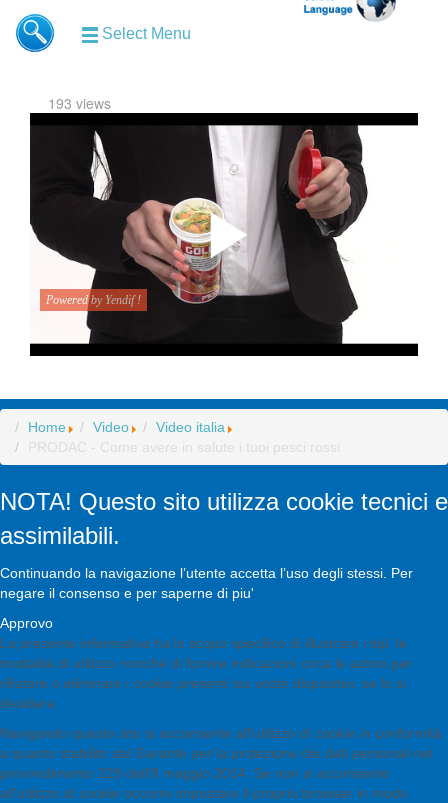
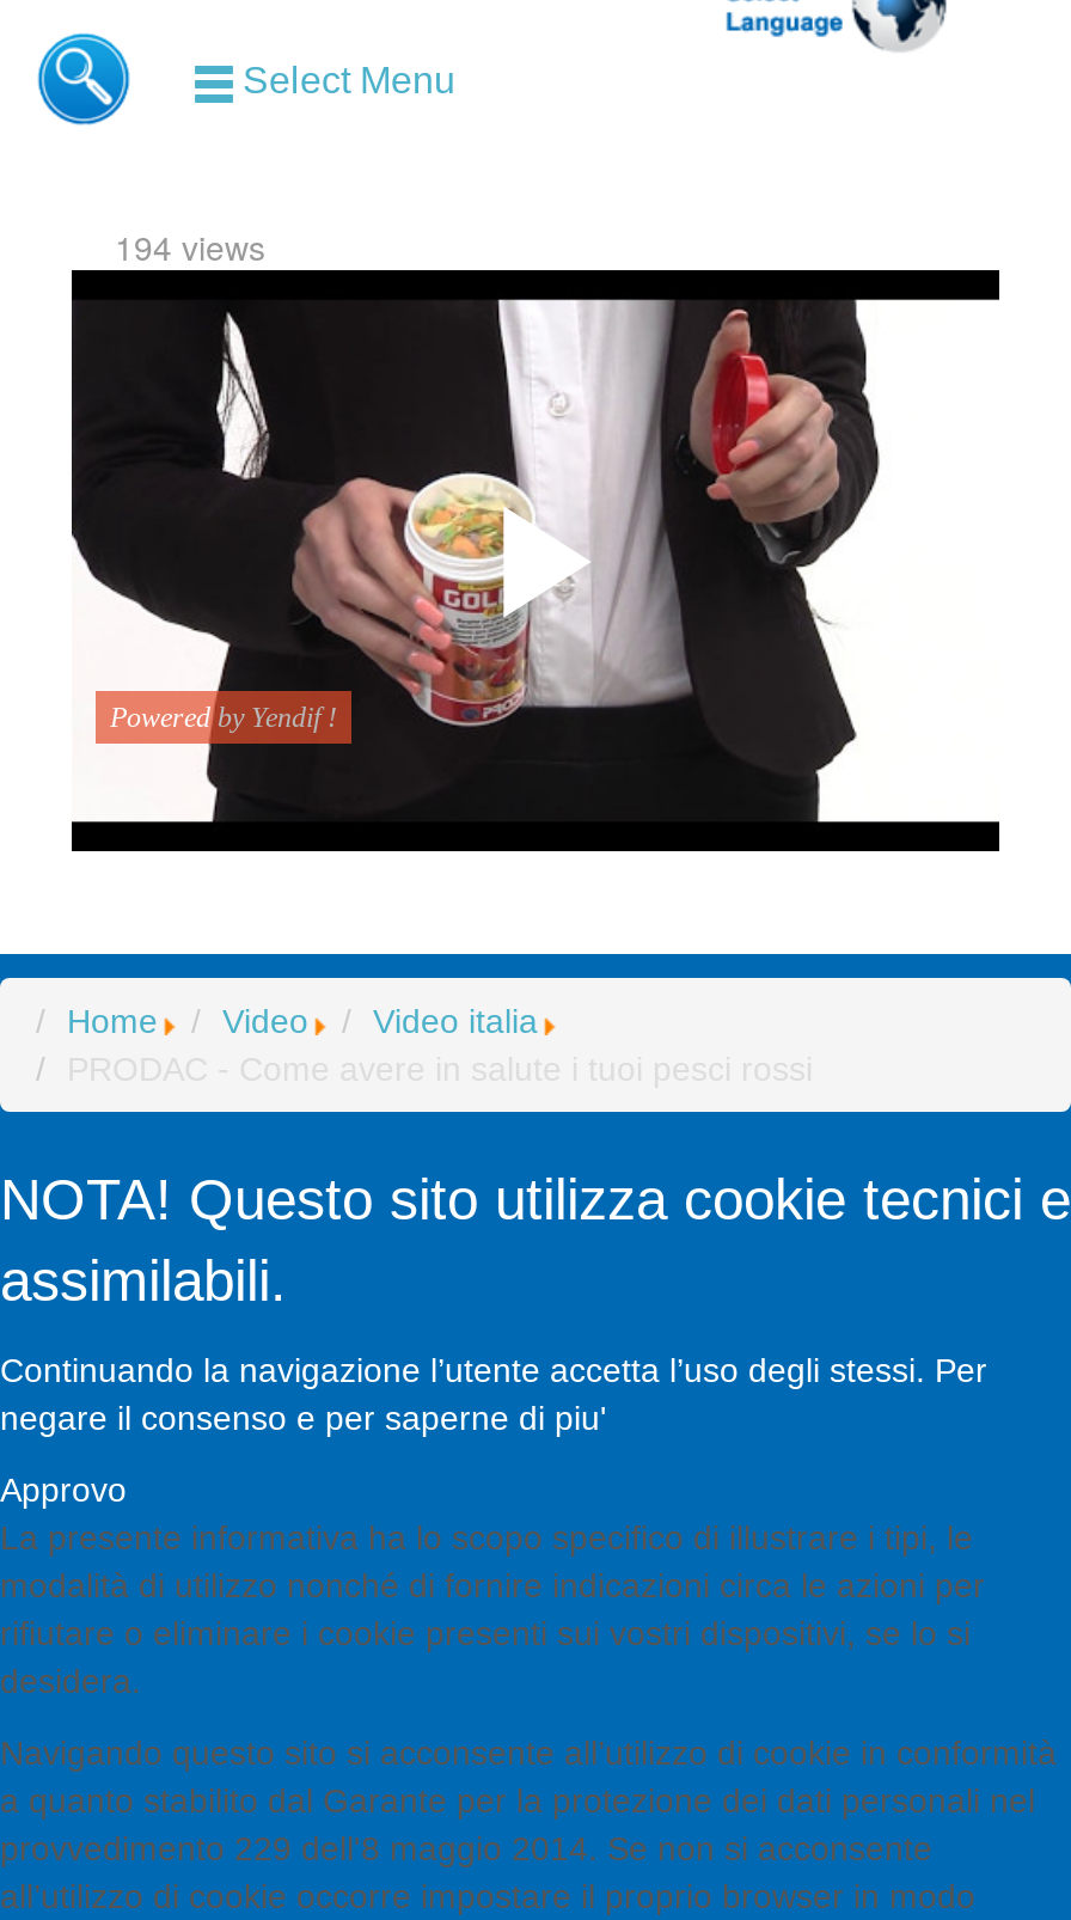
[44,93,111,113] 193 views -> [105,222,265,270] 194 views

